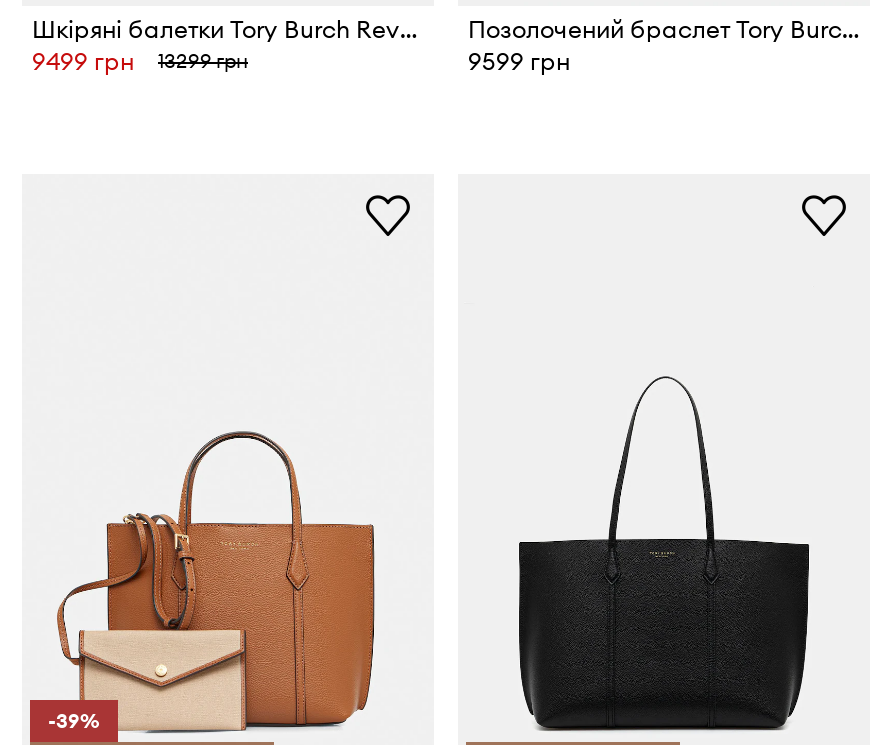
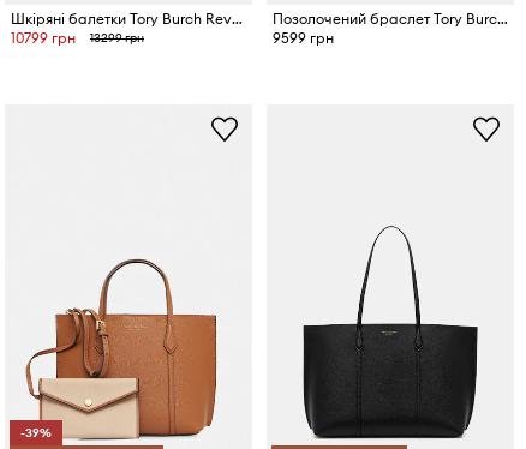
[32,46,248,76] 9499 грн 13299 грн -> [11,29,144,47] 10799 грн 13299 грн

